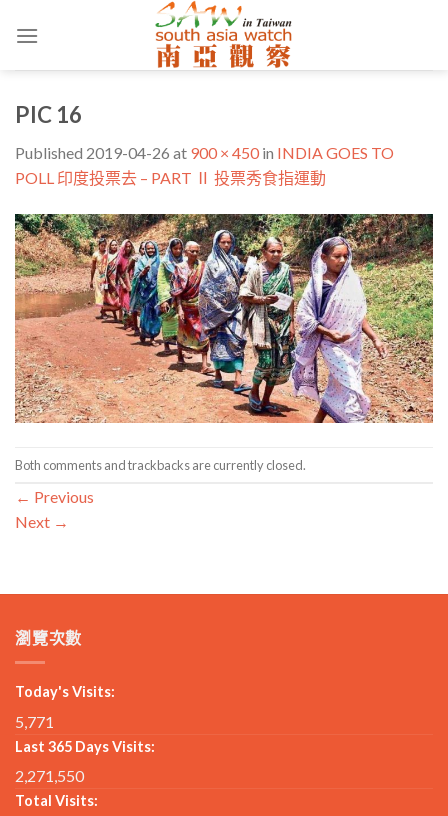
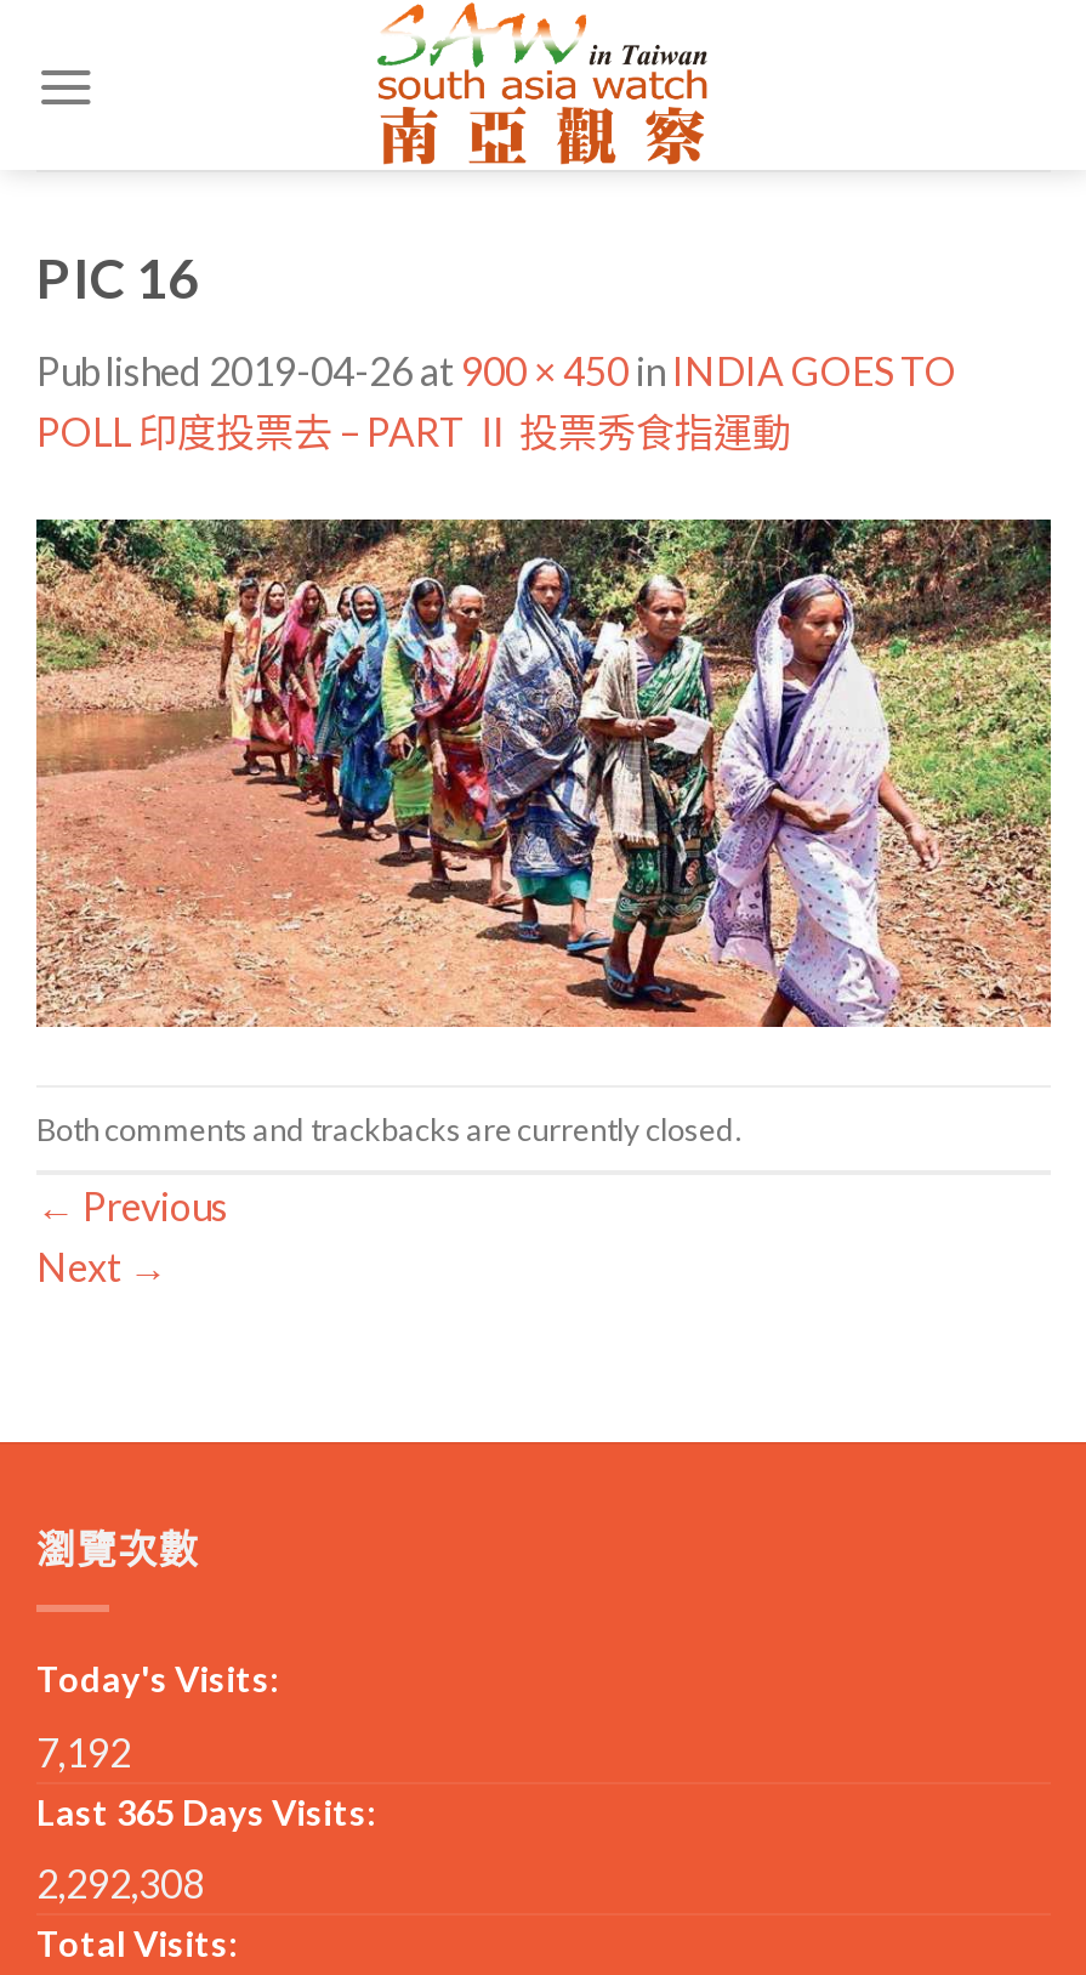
[15,711,54,730] 5,771 -> [36,1727,131,1773] 7,192
[15,766,84,785] 2,271,550 -> [36,1860,204,1907] 2,292,308

